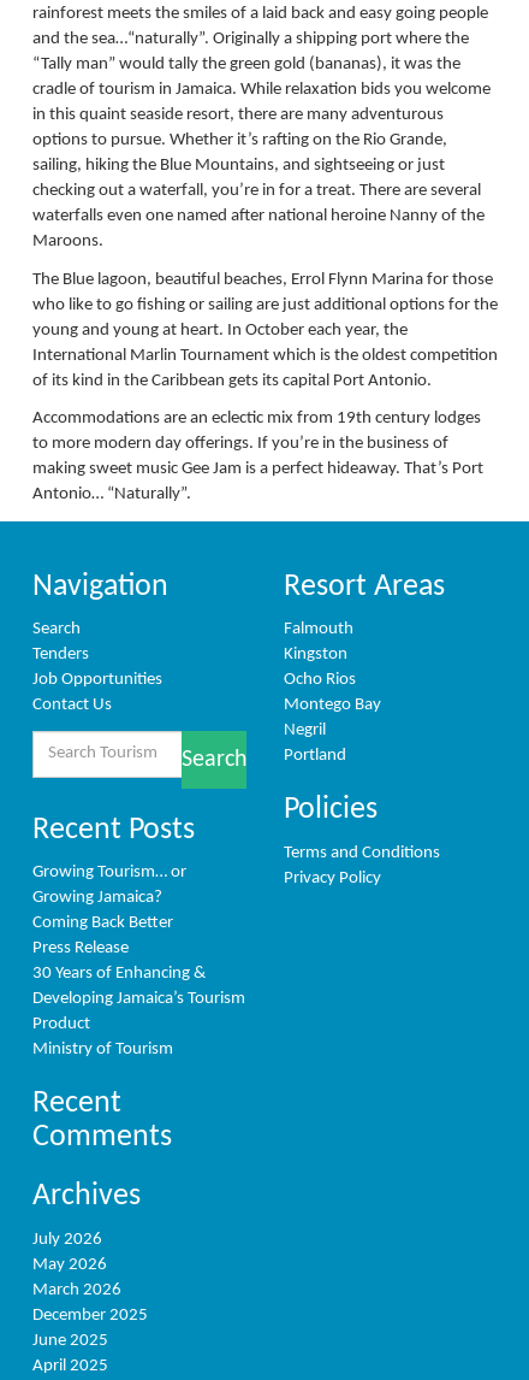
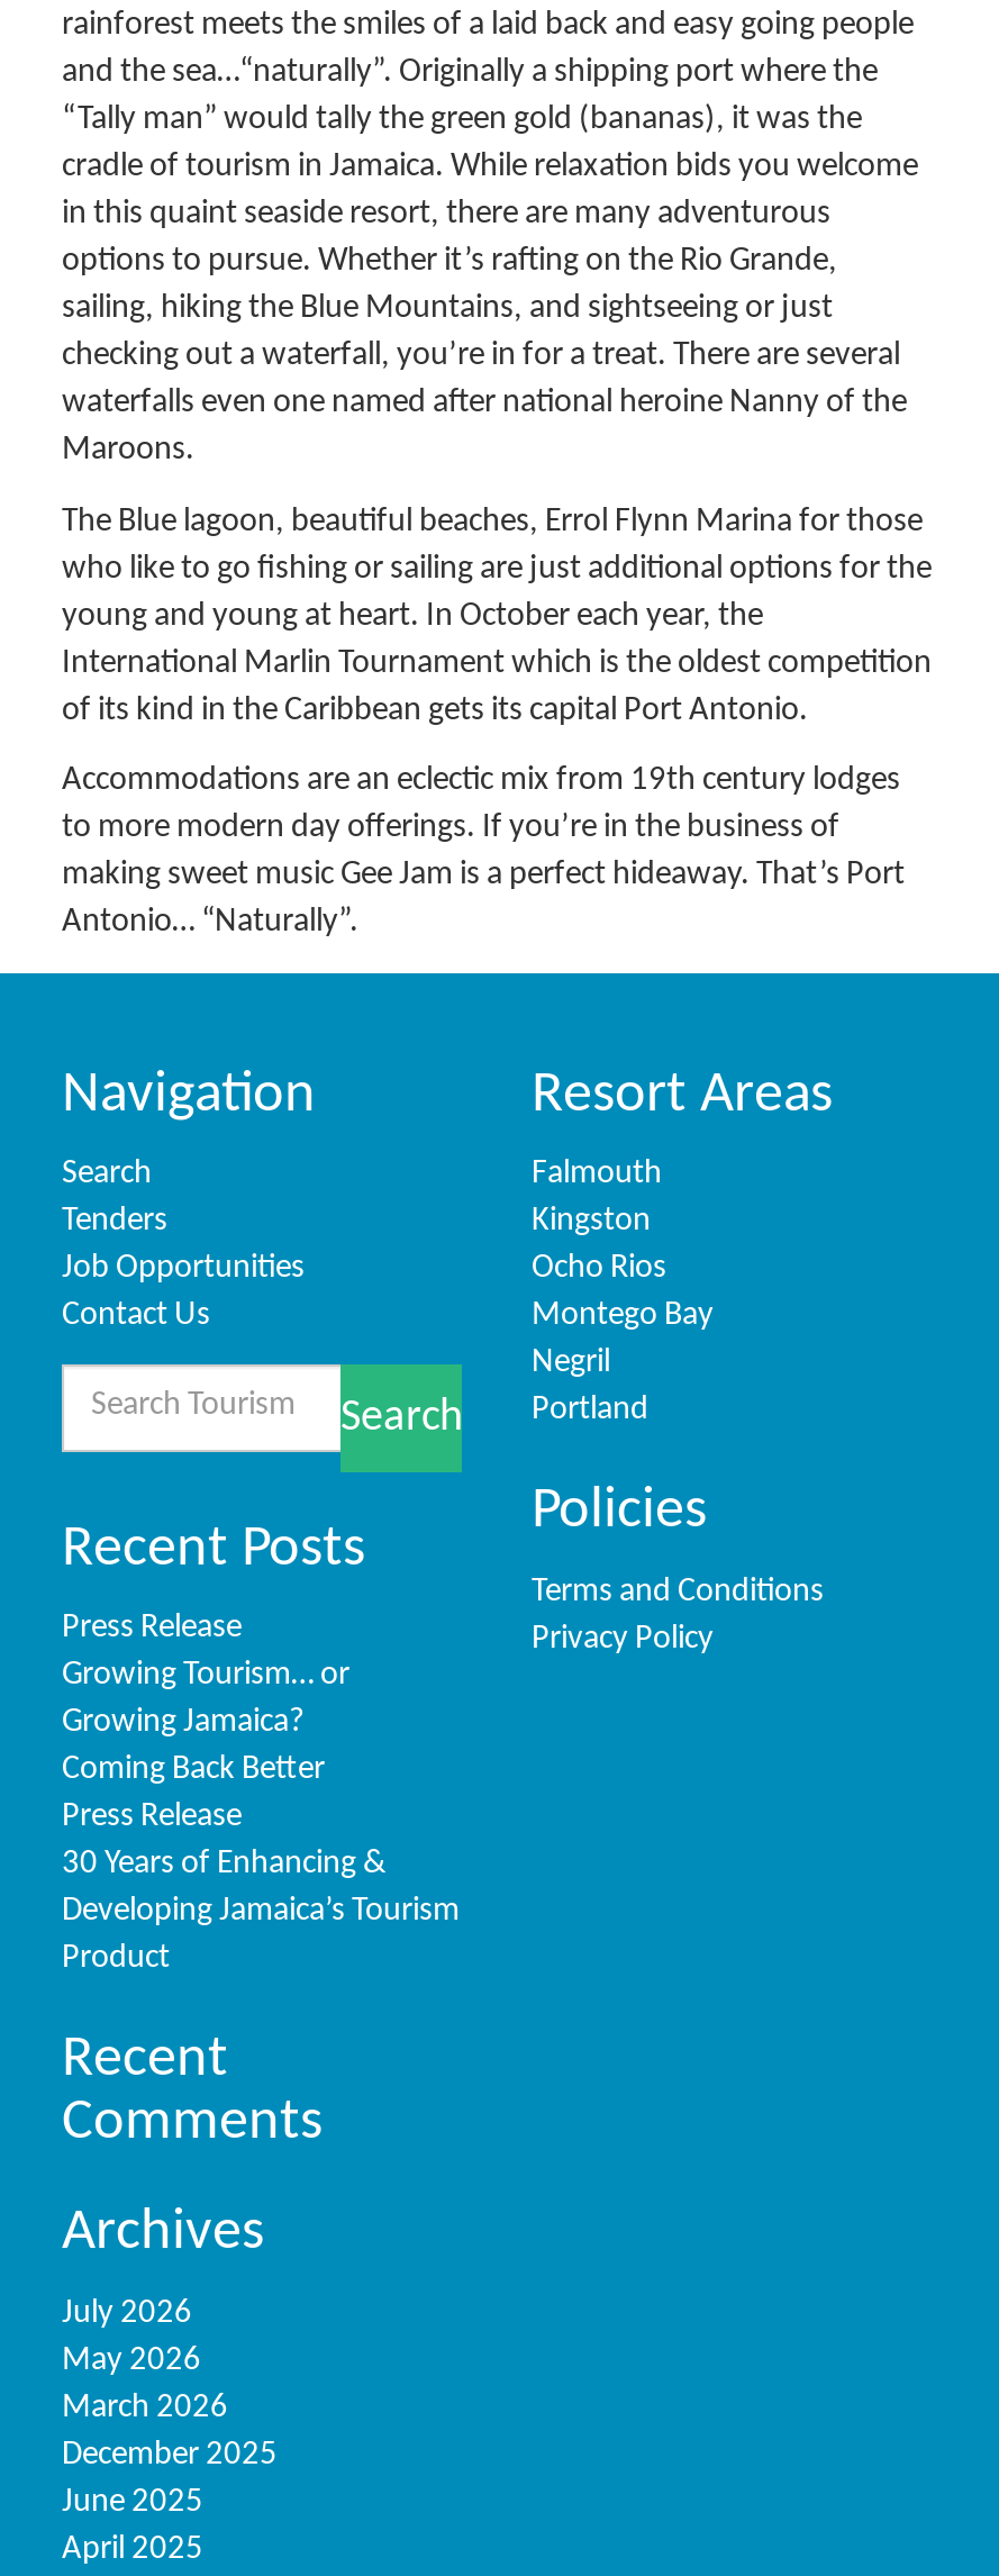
none -> [62,1612,242,1645] Press Release
moved [32,863,245,1033] -> [62,1659,460,1976]: Growing Tourism… or | Growing Jamaica? | Coming Back Better | Press Release | 30 Years of Enhancing & | Developing Jamaica’s Tourism | Product
[32,1040,173,1058] Ministry of Tourism -> none

